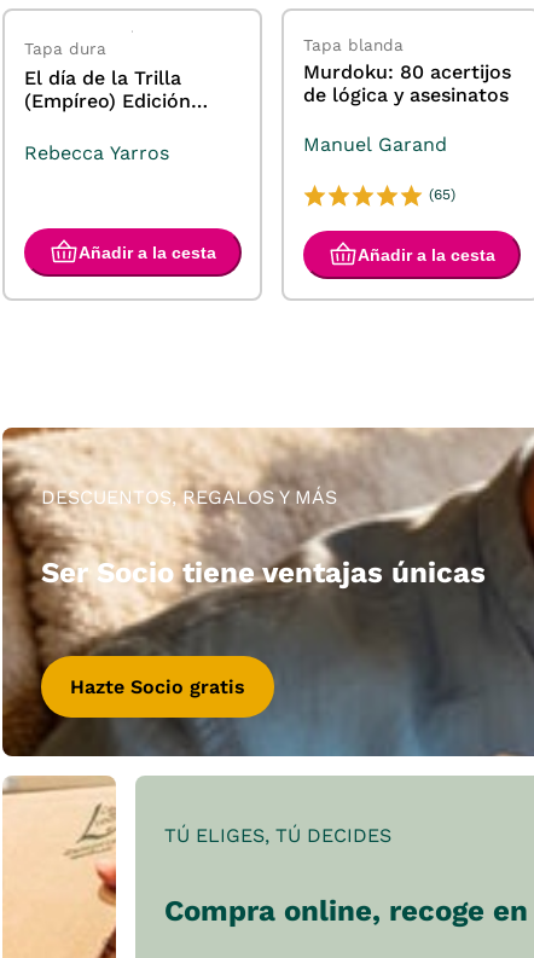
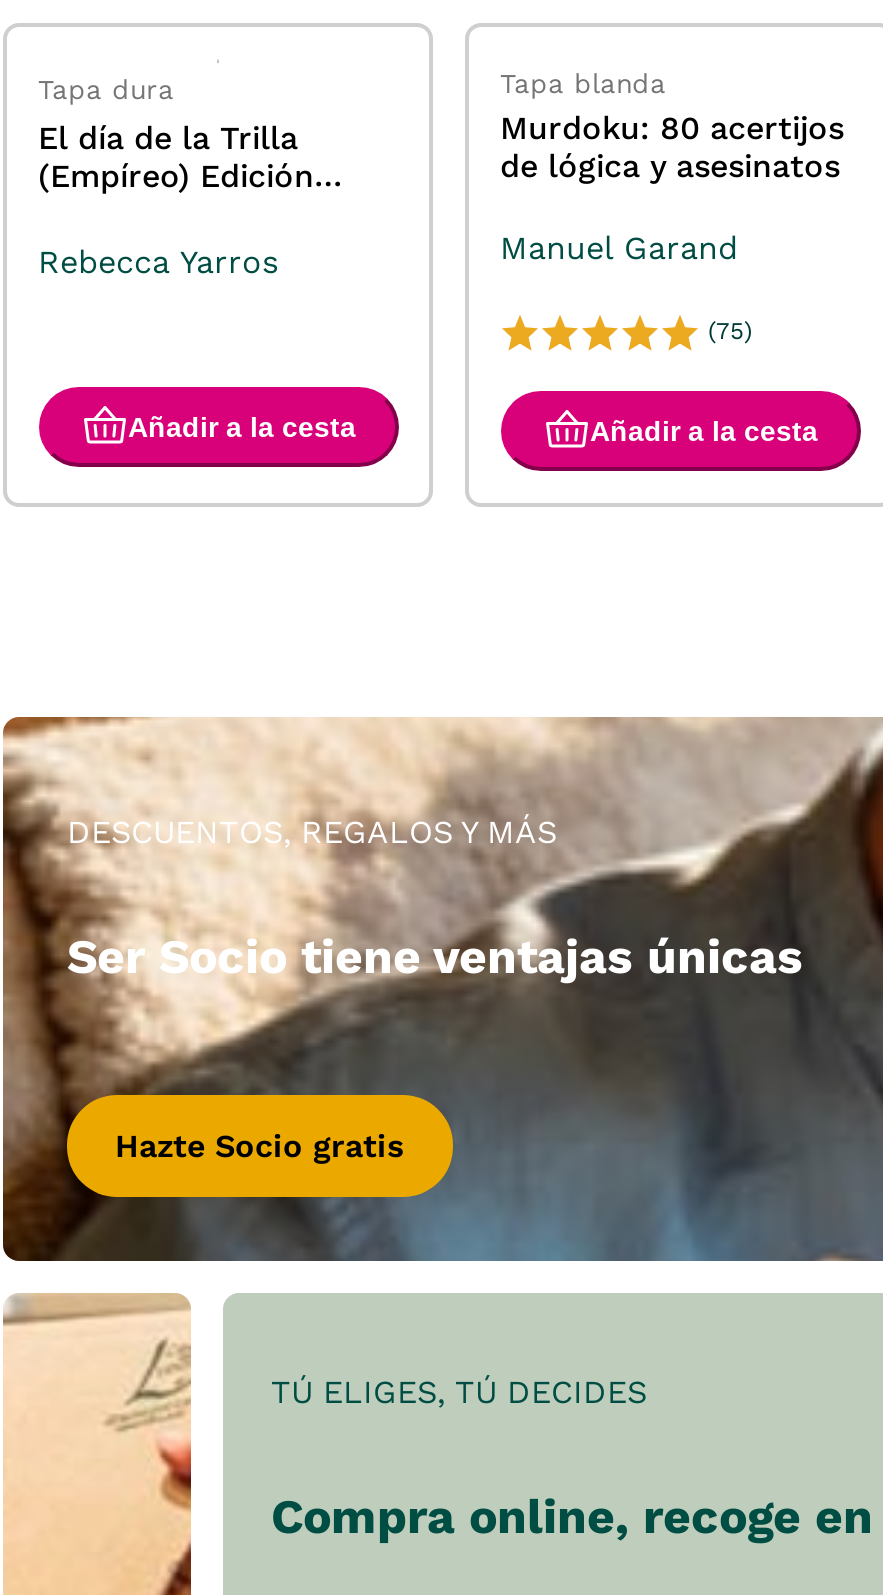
[428,186,455,203] (65) -> [708,317,752,345] (75)

